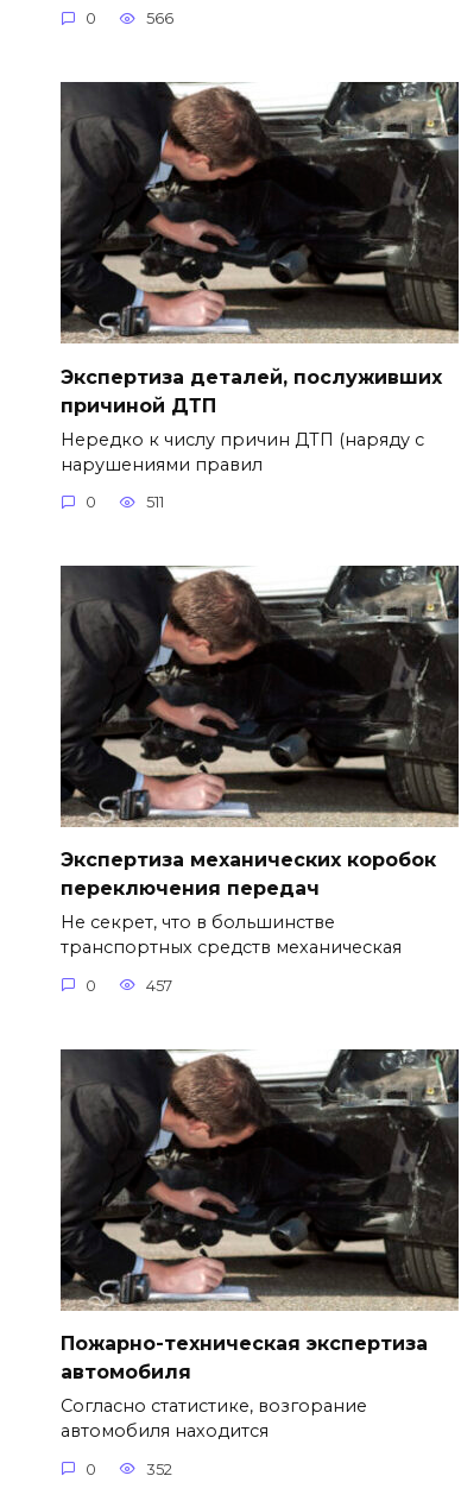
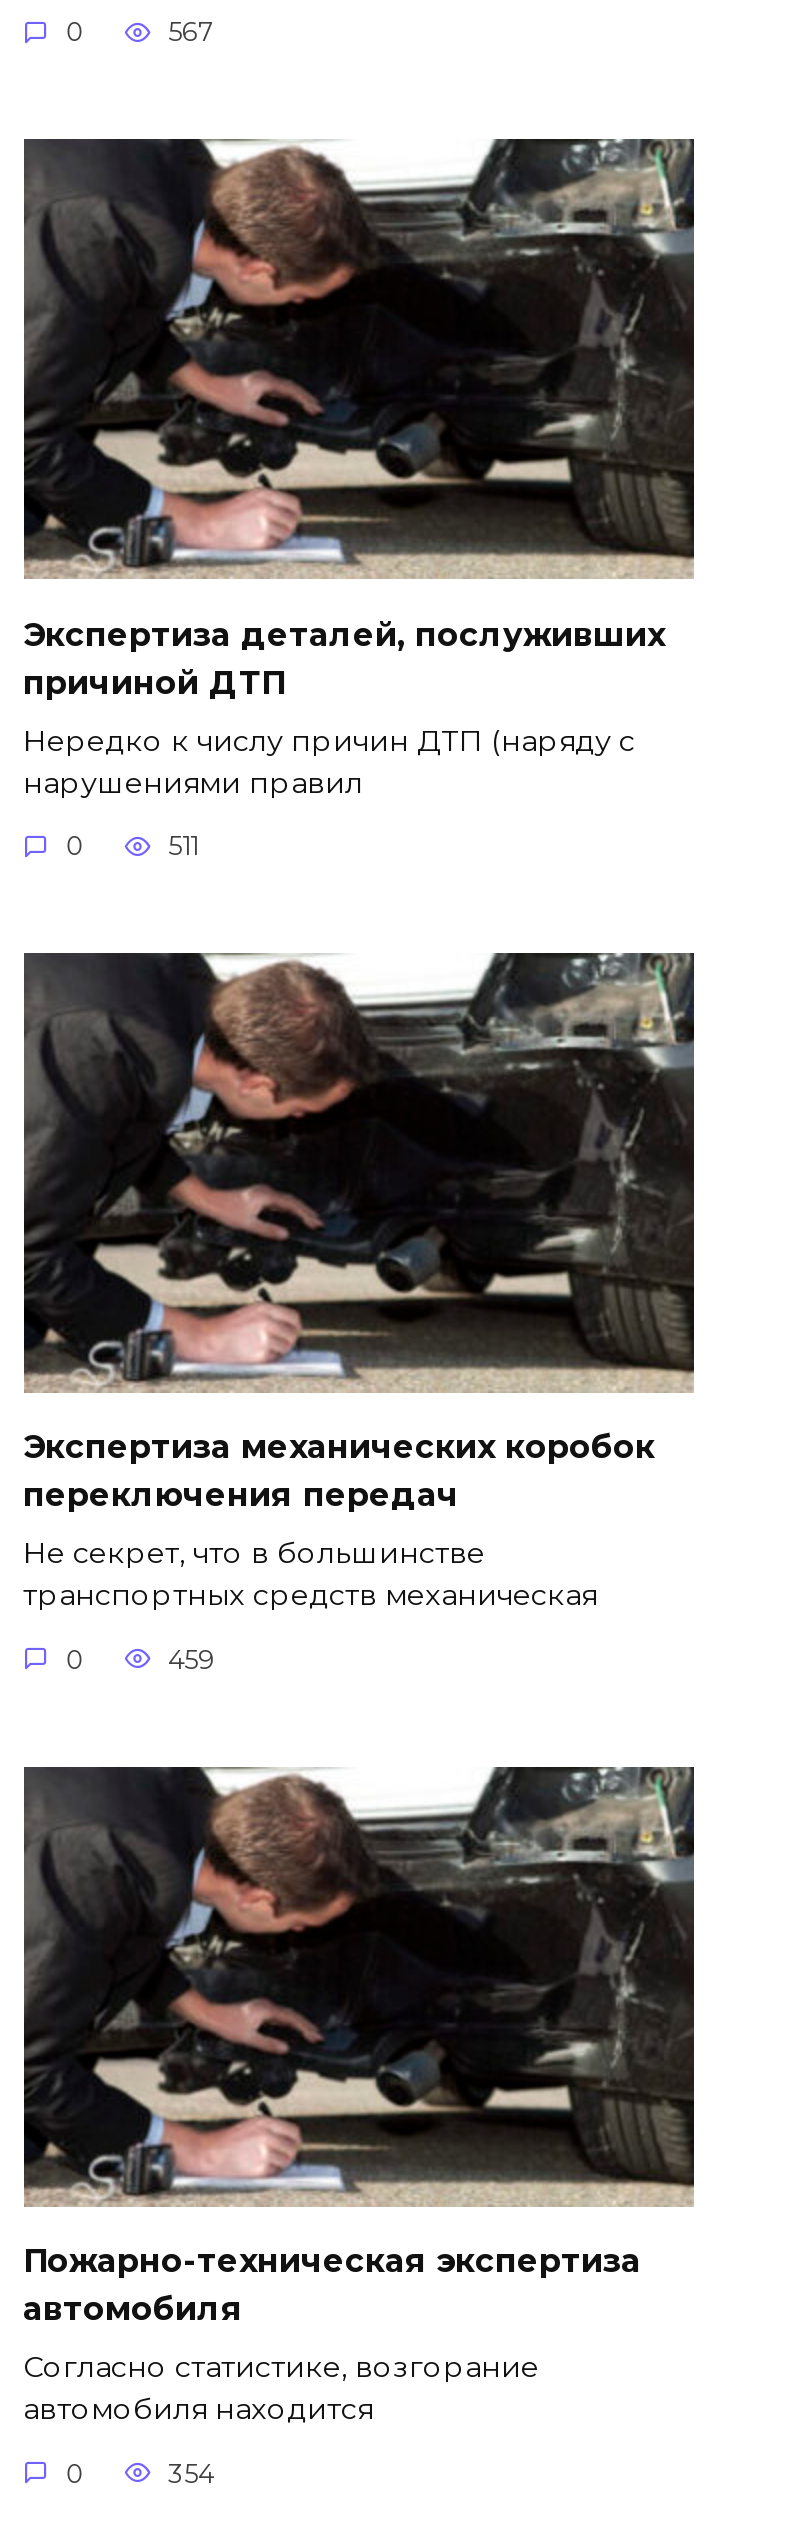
[146,10,173,28] 566 -> [168,18,212,48] 567
[146,977,172,995] 457 -> [168,1645,214,1675] 459
[146,1460,172,1478] 352 -> [168,2458,214,2488] 354

